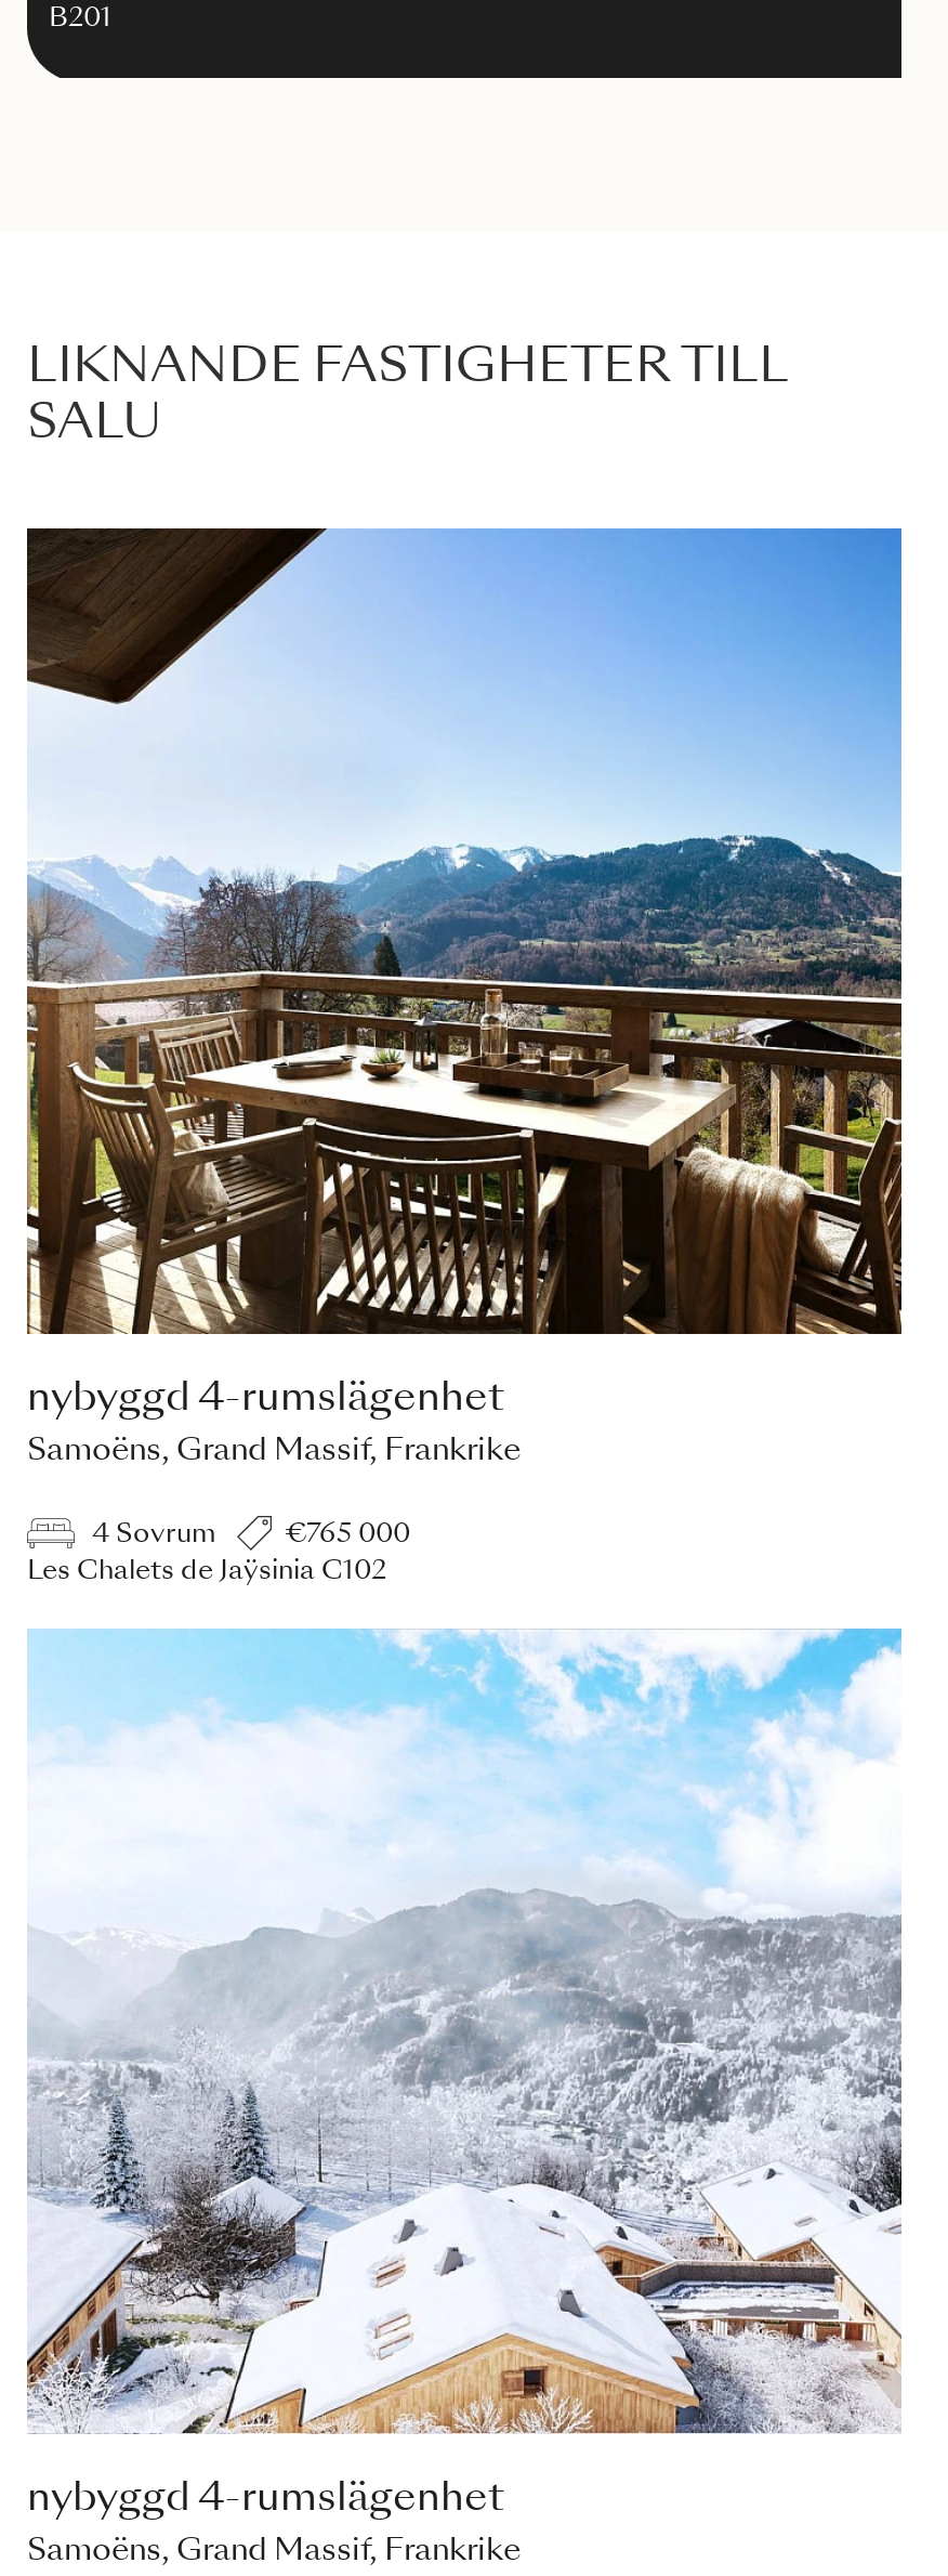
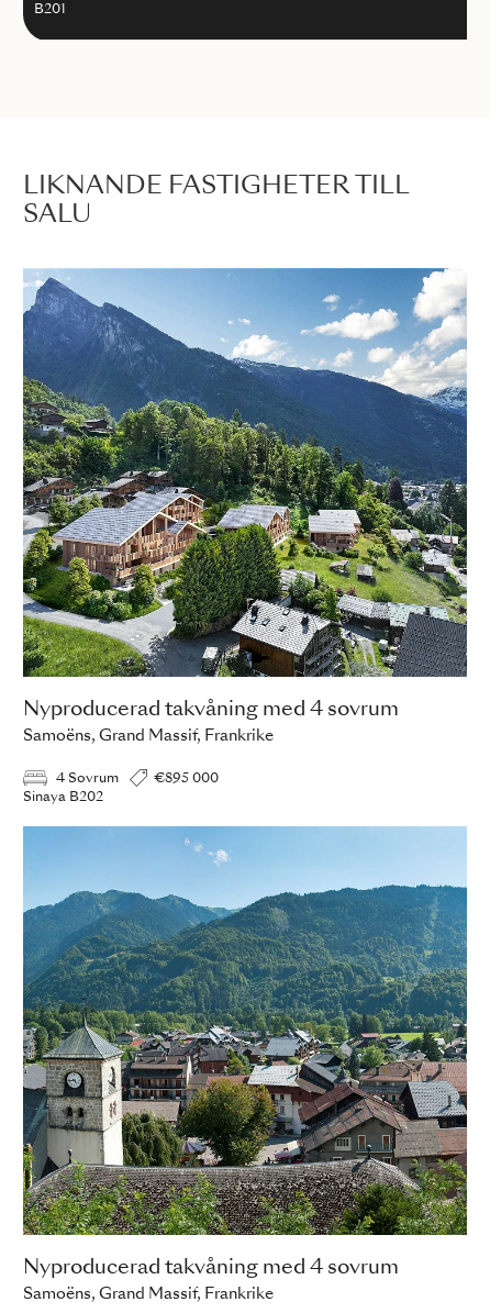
[25,526,904,1419] [image] | nybyggd 4-rumslägenhet -> [22,268,468,720] [image] | Nyproducerad takvåning med 4 sovrum
[27,1523,410,1585] €765 000 | Les Chalets de Jaÿsinia C102 -> [23,773,219,804] €895 000 | Sinaya B202
[27,1629,901,2518] [image] | nybyggd 4-rumslägenhet -> [22,826,468,1278] [image] | Nyproducerad takvåning med 4 sovrum

